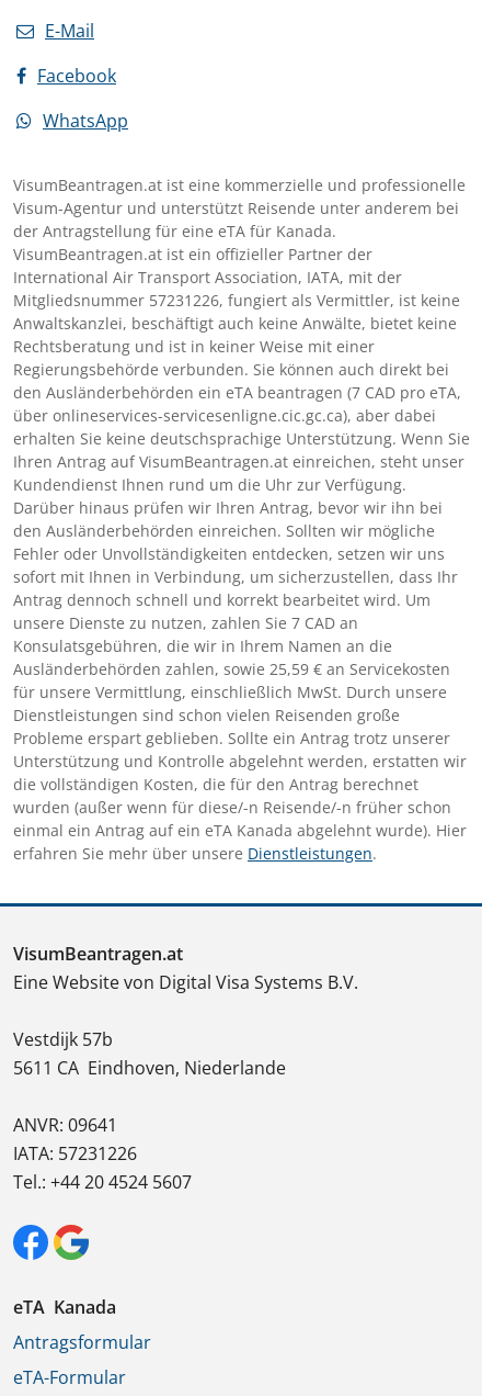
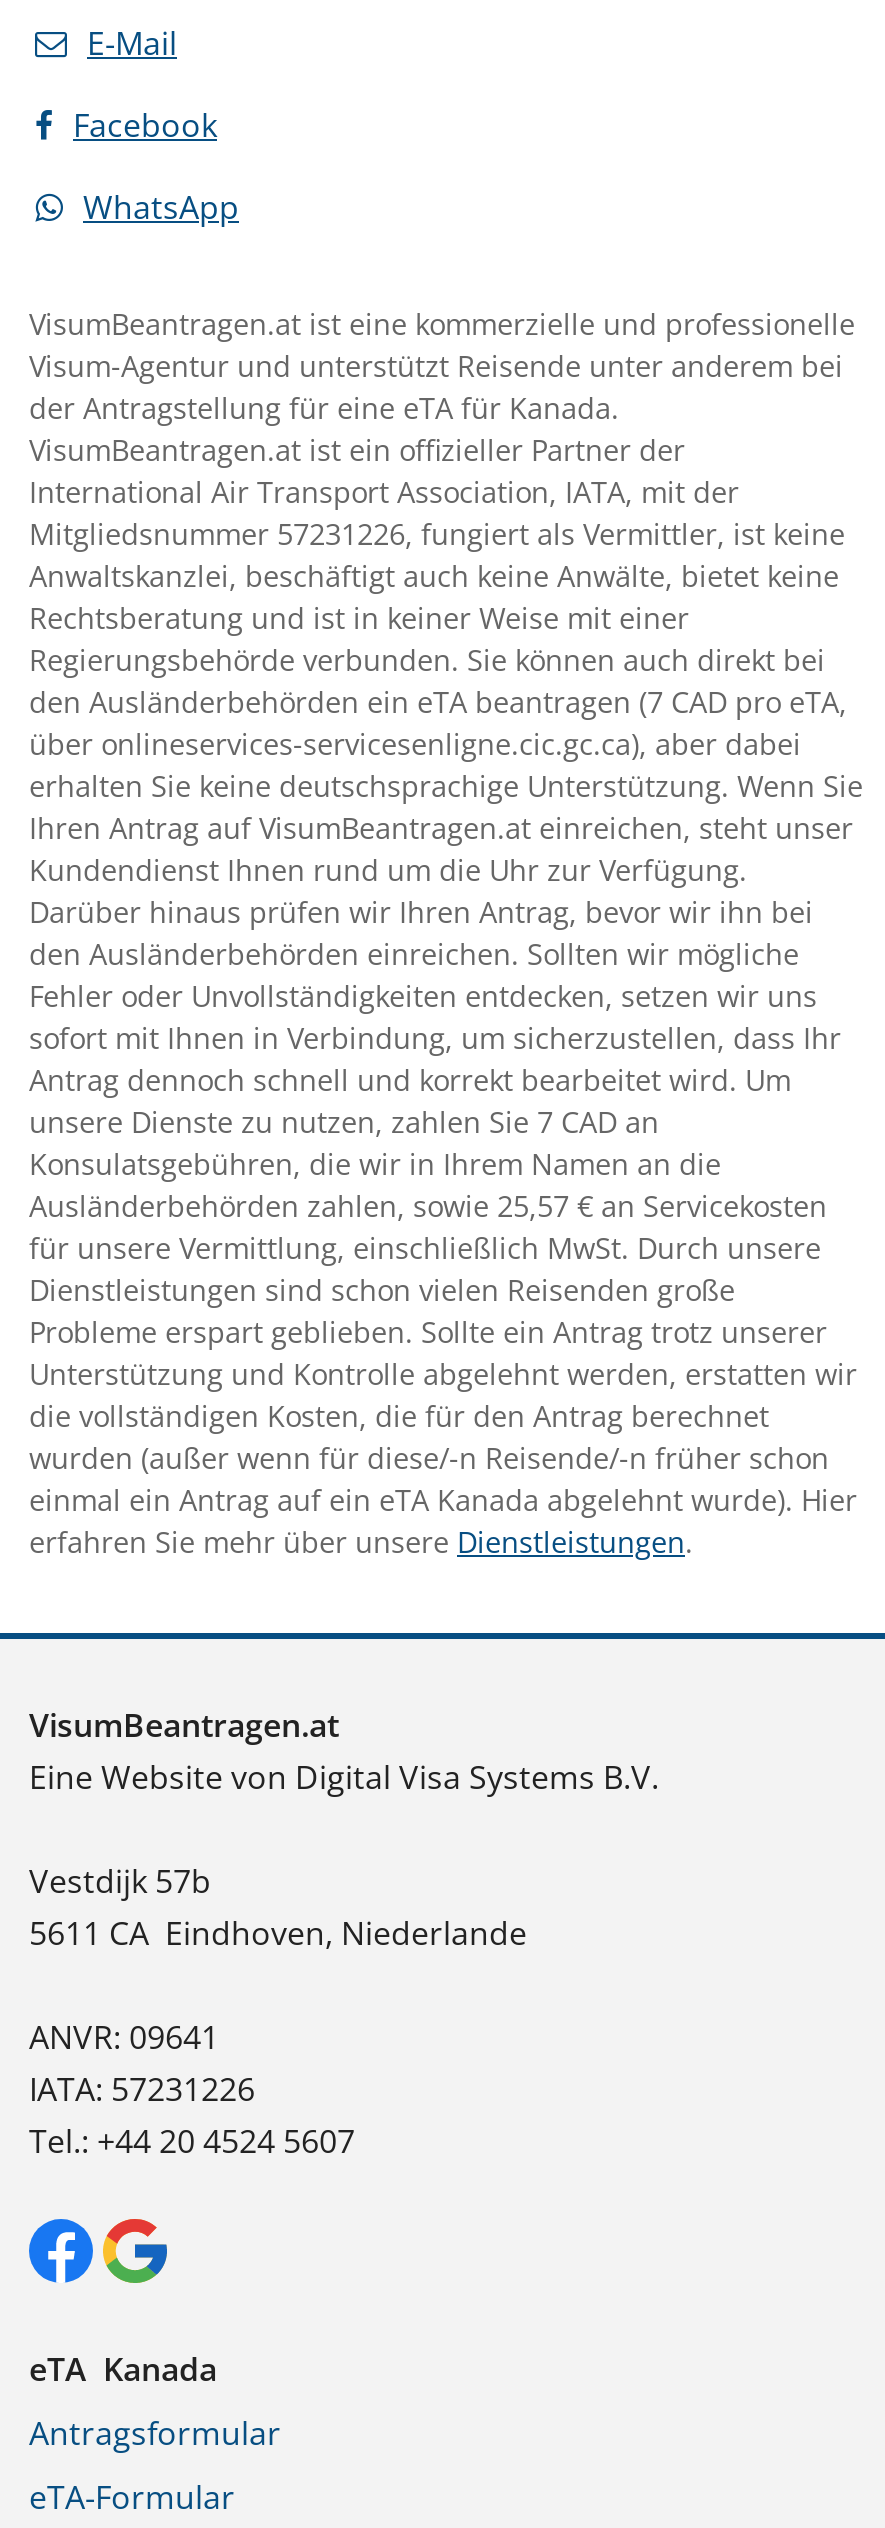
[13,658,450,679] Ausländerbehörden zahlen, sowie 25,59 € an Servicekosten -> [29,1187,827,1225] Ausländerbehörden zahlen, sowie 25,57 € an Servicekosten

